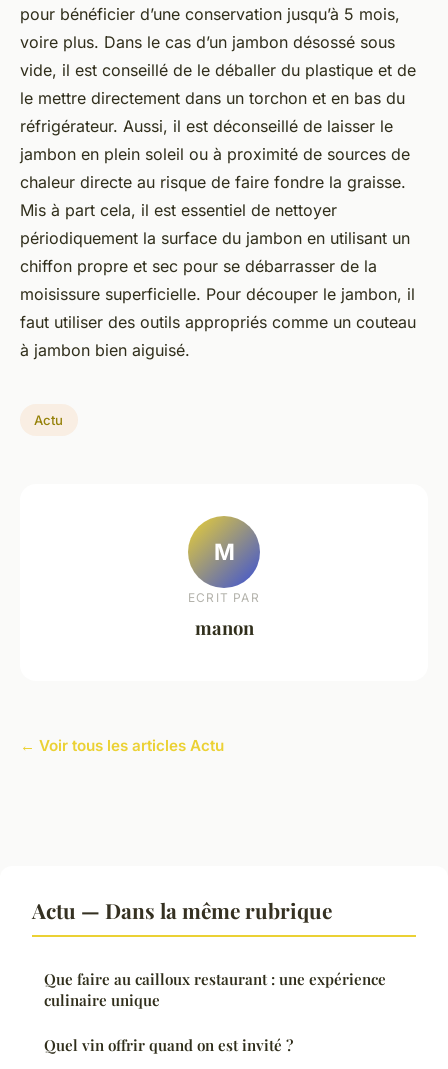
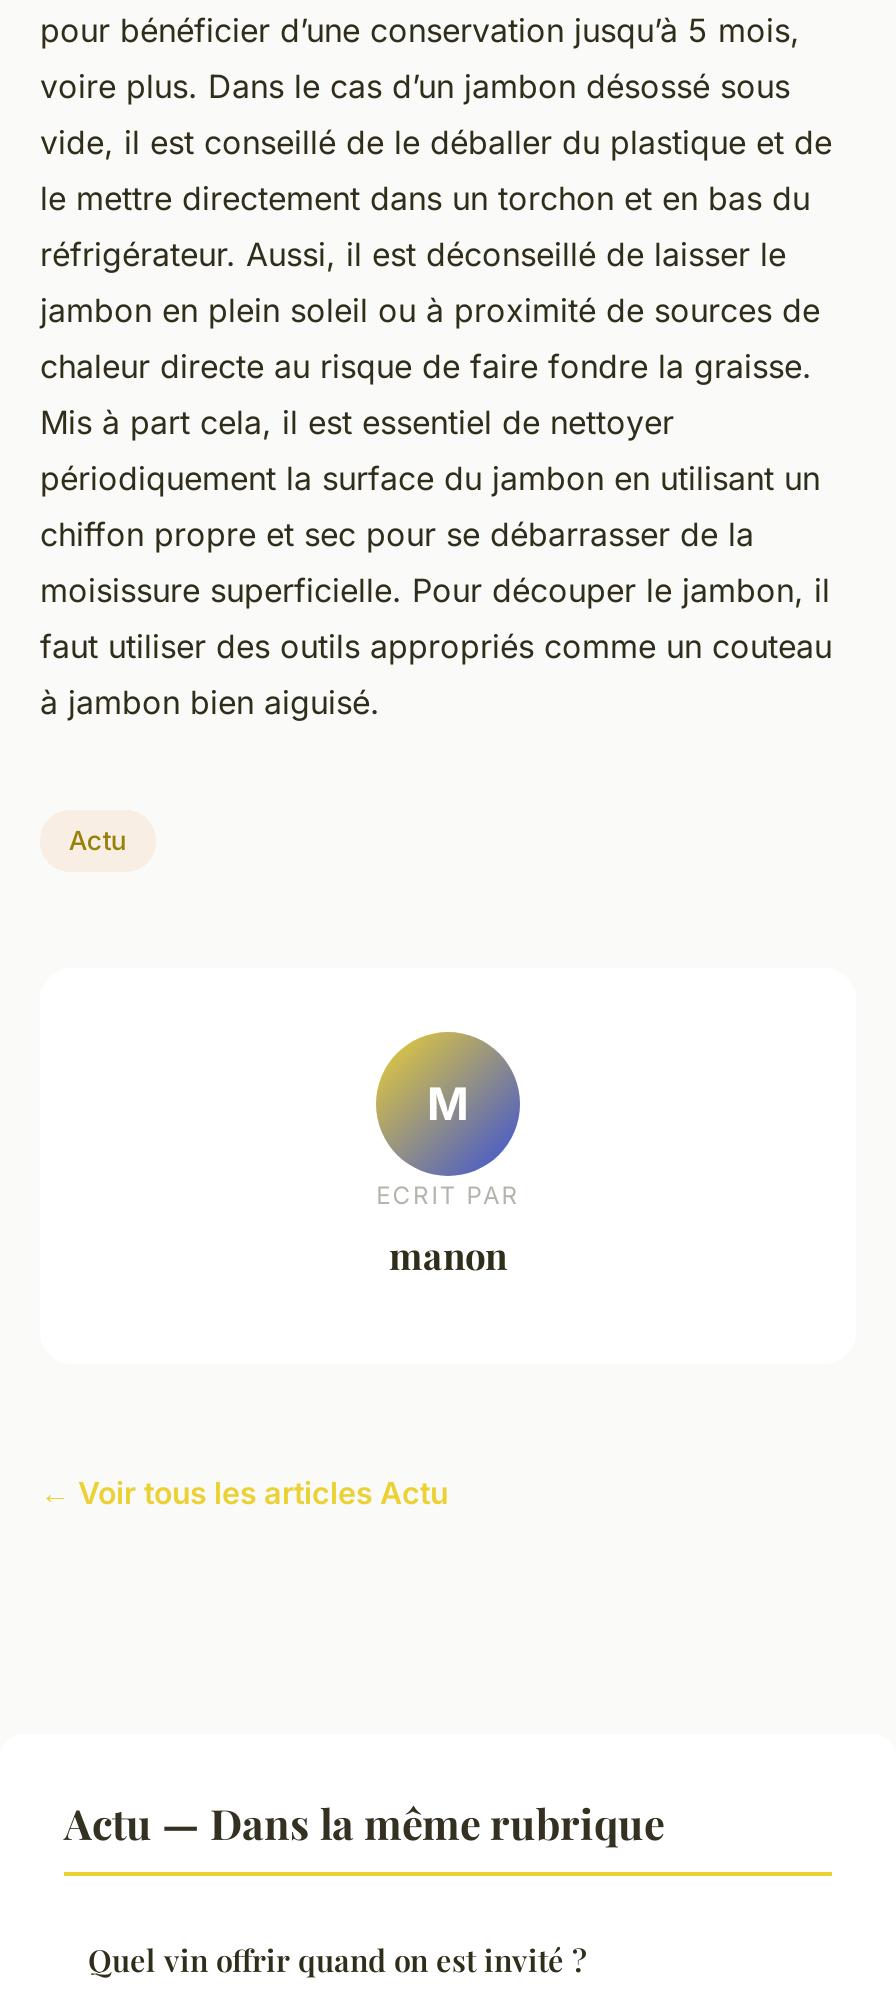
[44,969,386,1010] Que faire au cailloux restaurant : une expérience | culinaire unique -> none

